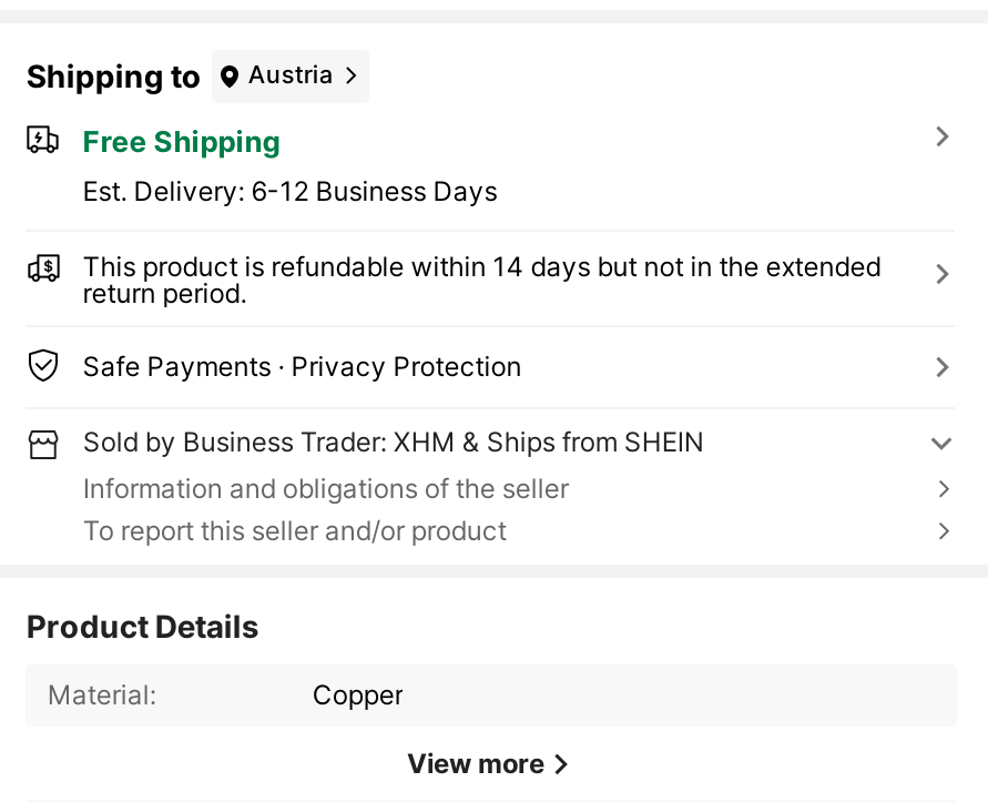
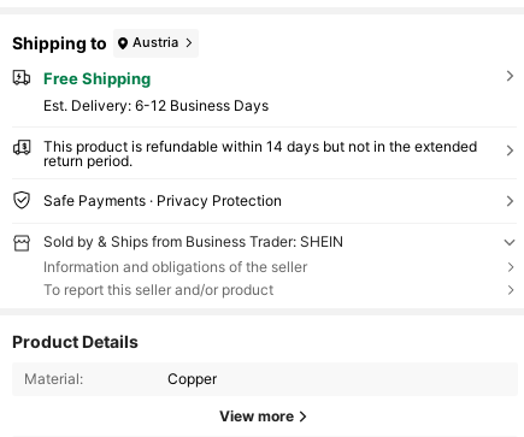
[83,425,704,458] Sold by Business Trader: XHM & Ships from SHEIN -> [43,232,343,250] Sold by & Ships from Business Trader: SHEIN

